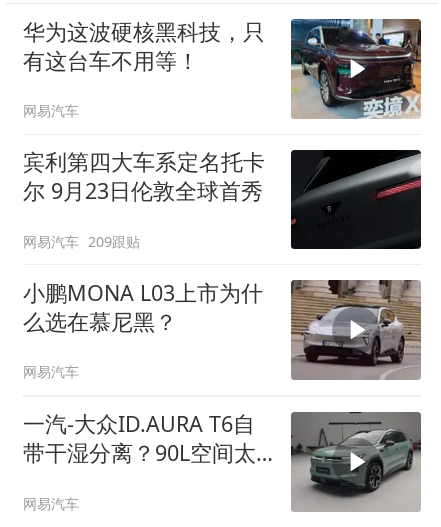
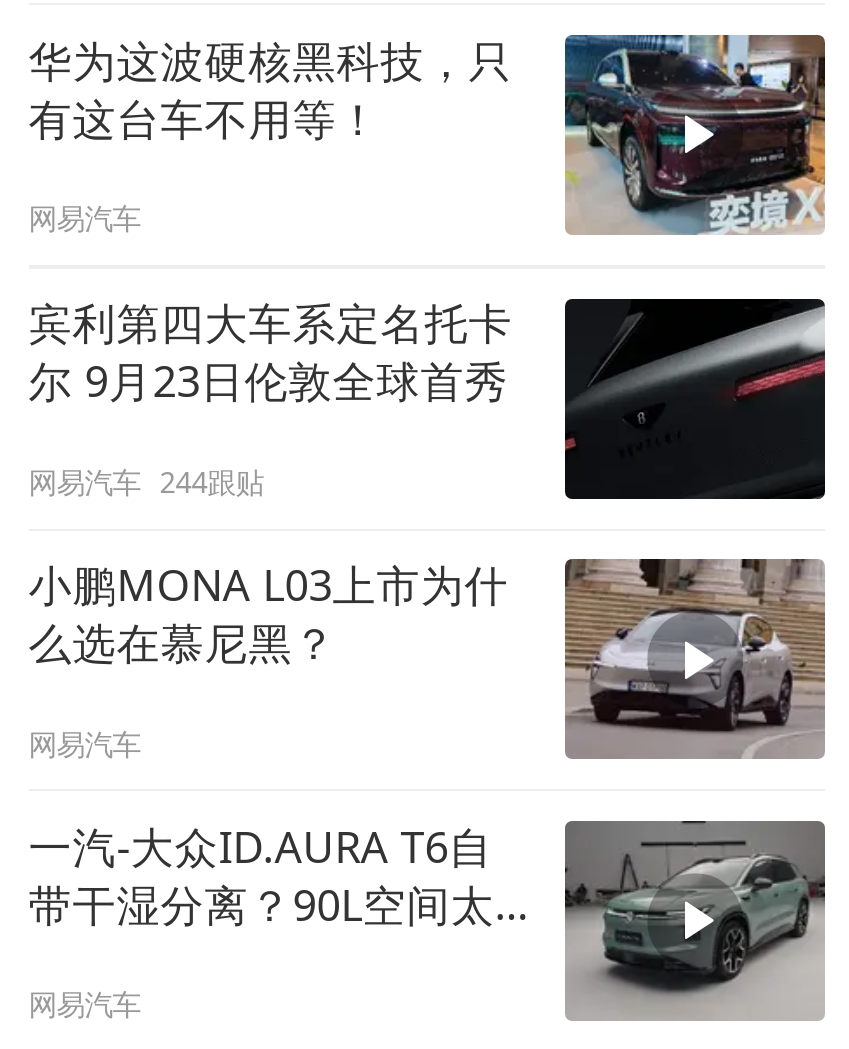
[23,232,140,251] 网易汽车 209跟贴 -> [28,462,264,500] 网易汽车 244跟贴

